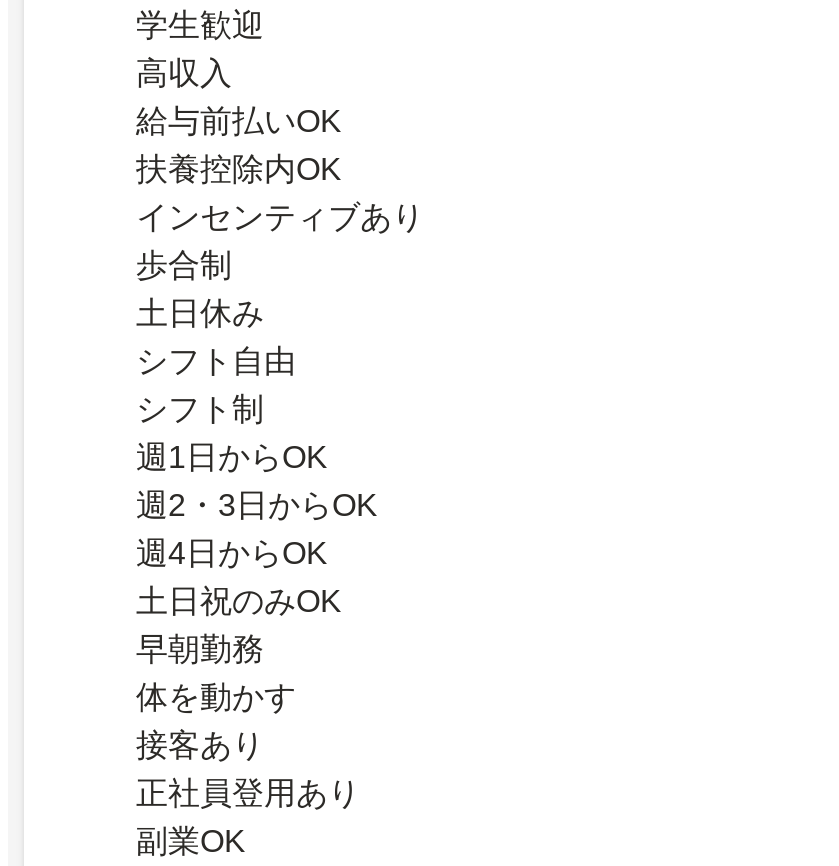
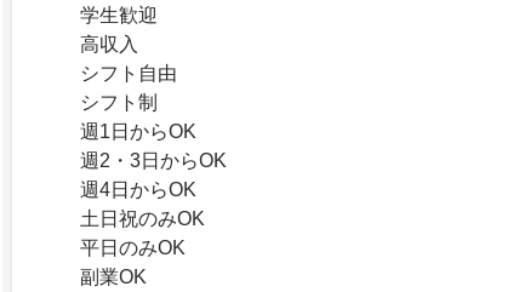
[136,103,424,329] 給与前払いOK | 扶養控除内OK | インセンティブあり | 歩合制 | 土日休み -> none
[136,631,360,809] 早朝勤務 | 体を動かす | 接客あり | 正社員登用あり -> [80,237,186,258] 平日のみOK

